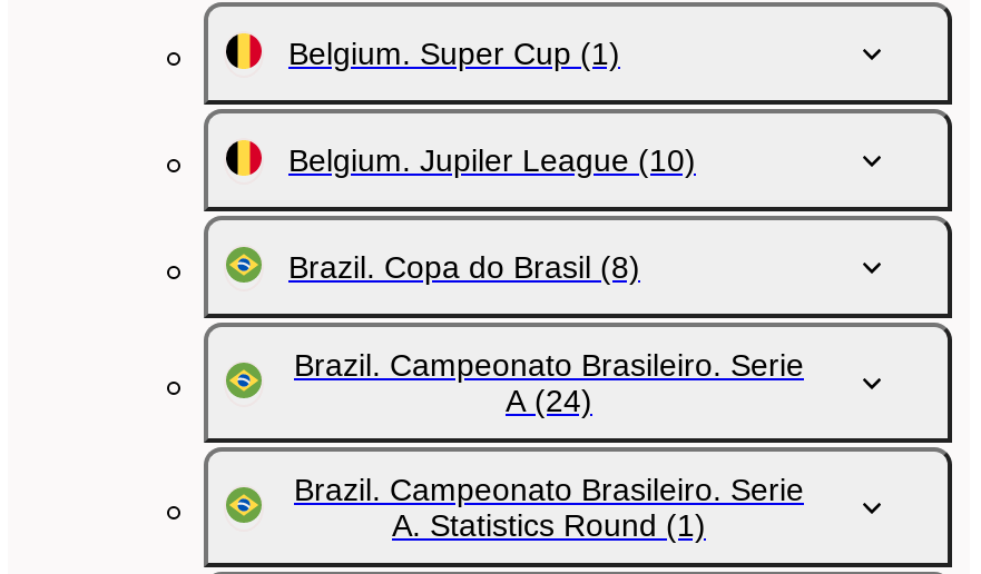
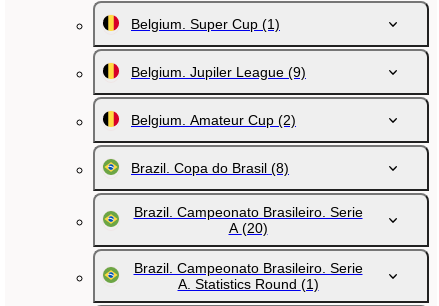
[288,142,696,178] Belgium. Jupiler League (10) -> [131,64,306,128] Belgium. Jupiler League (9) | Belgium. Amateur Cup (2)
[506,383,592,418] A (24) -> [228,220,267,236] A (20)

